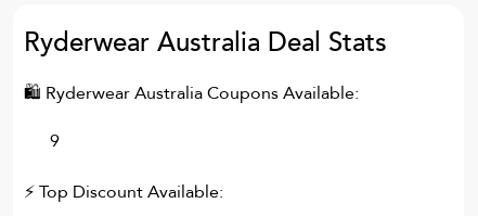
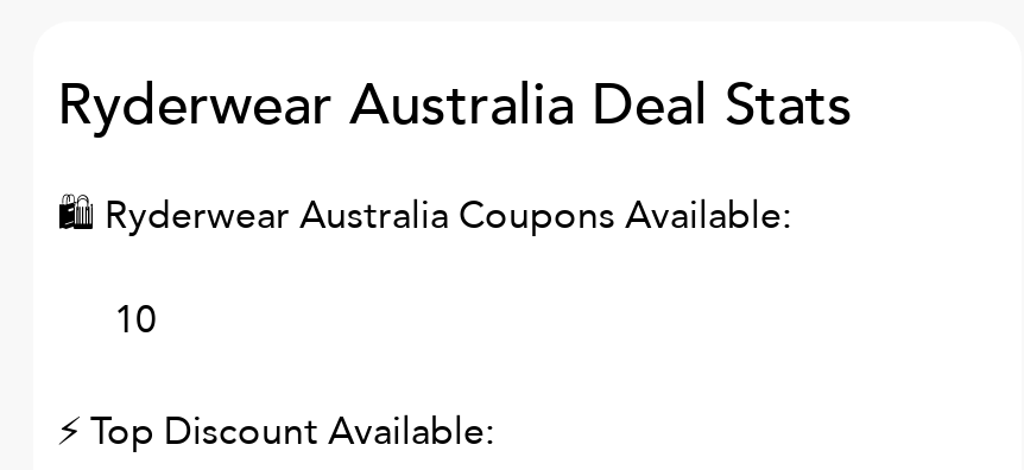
[50,129,60,153] 9 -> [114,294,157,347] 10

